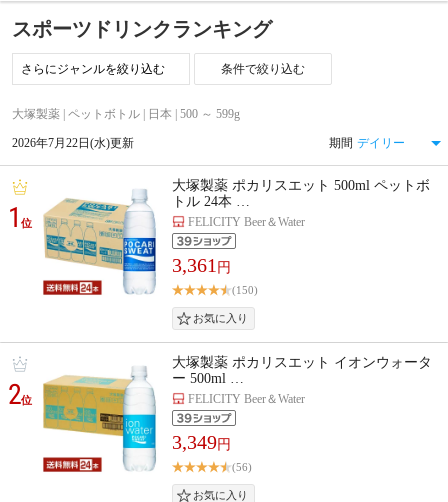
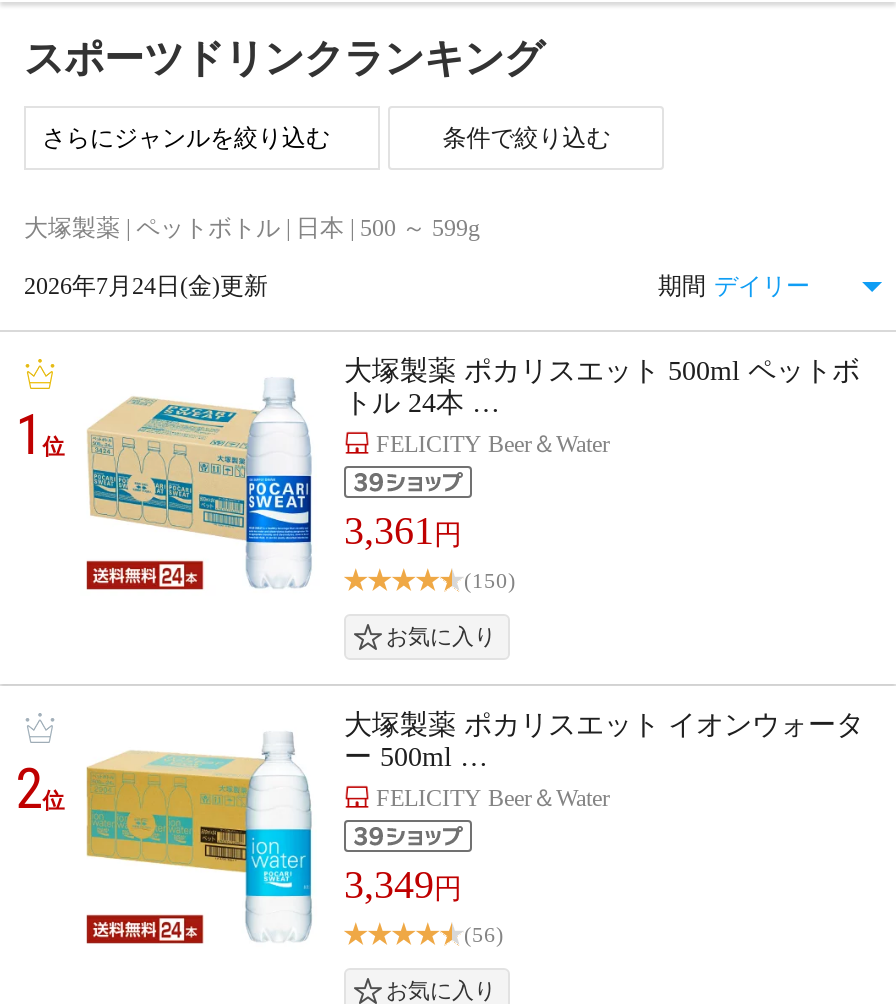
[12,136,134,150] 2026年7月22日(水)更新 -> [24,272,268,300] 2026年7月24日(金)更新

